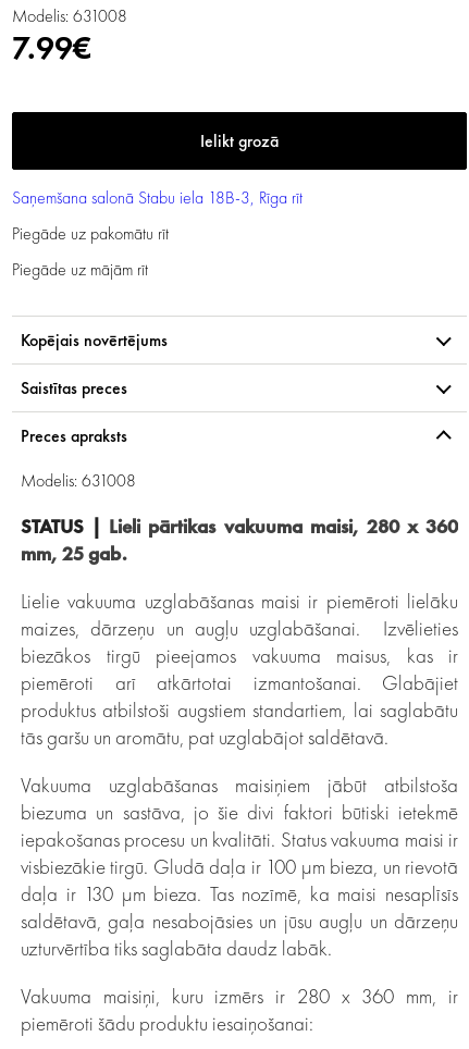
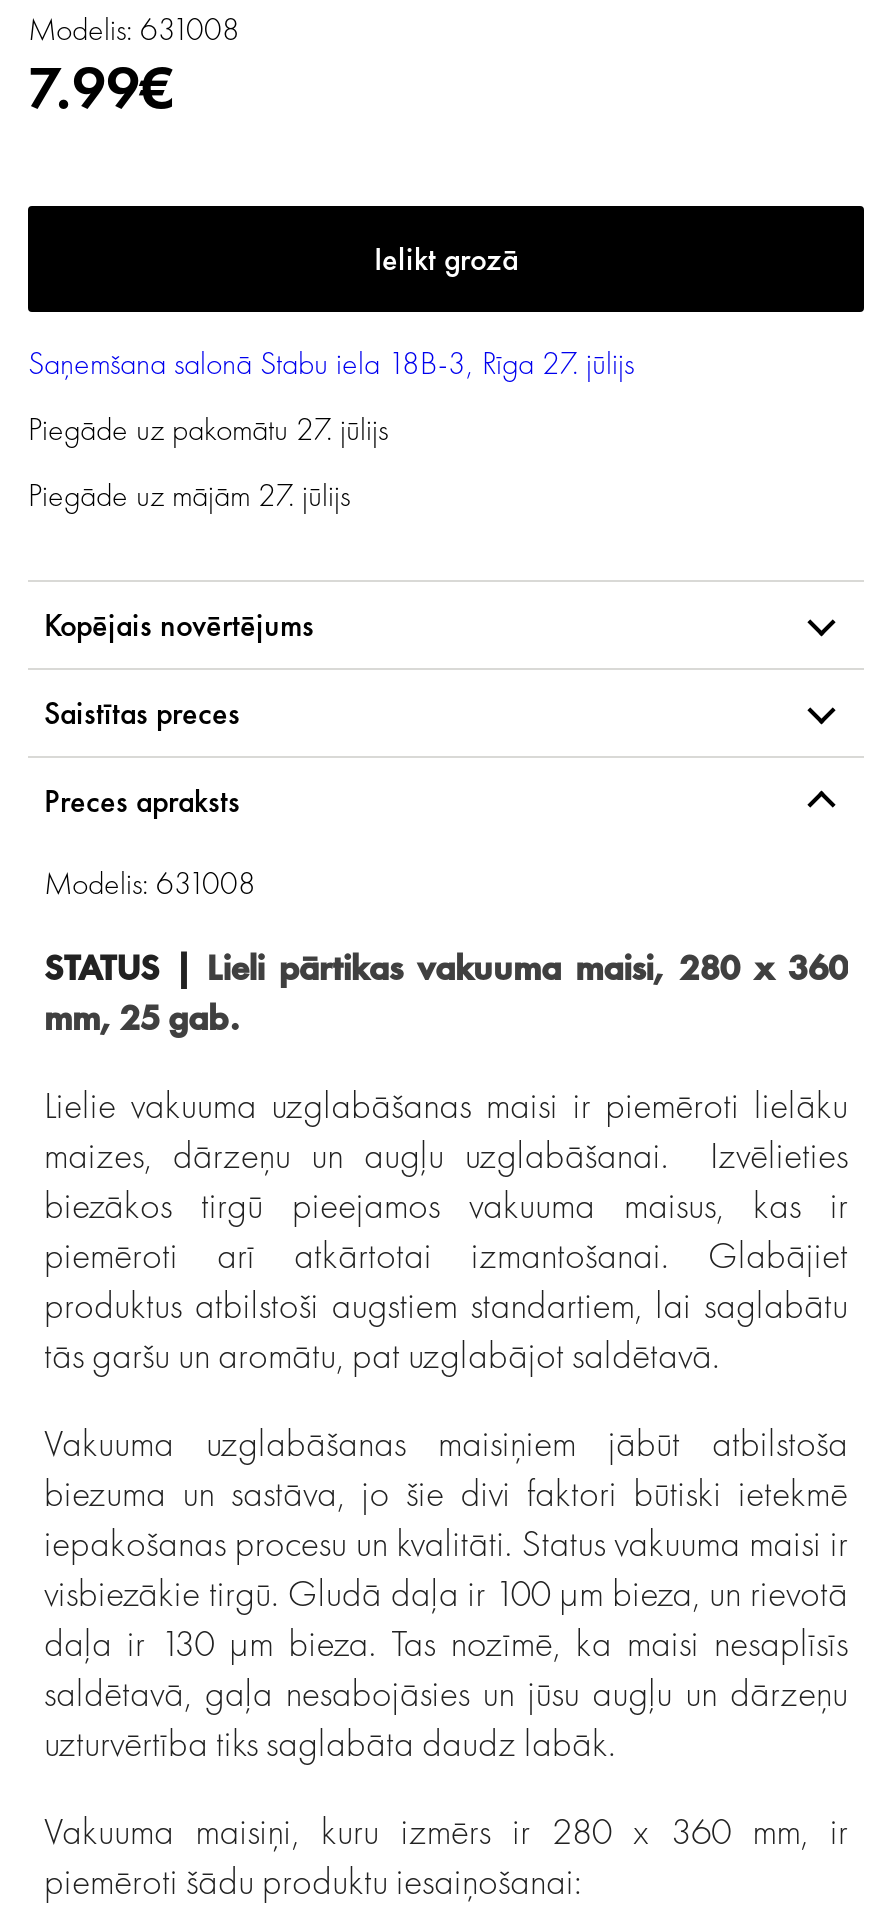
[12,186,303,209] Saņemšana salonā Stabu iela 18B-3, Rīga rīt -> [28,342,634,384] Saņemšana salonā Stabu iela 18B-3, Rīga 27. jūlijs
[12,222,169,245] Piegāde uz pakomātu rīt -> [28,408,388,450] Piegāde uz pakomātu 27. jūlijs
[12,258,148,281] Piegāde uz mājām rīt -> [28,474,350,516] Piegāde uz mājām 27. jūlijs

